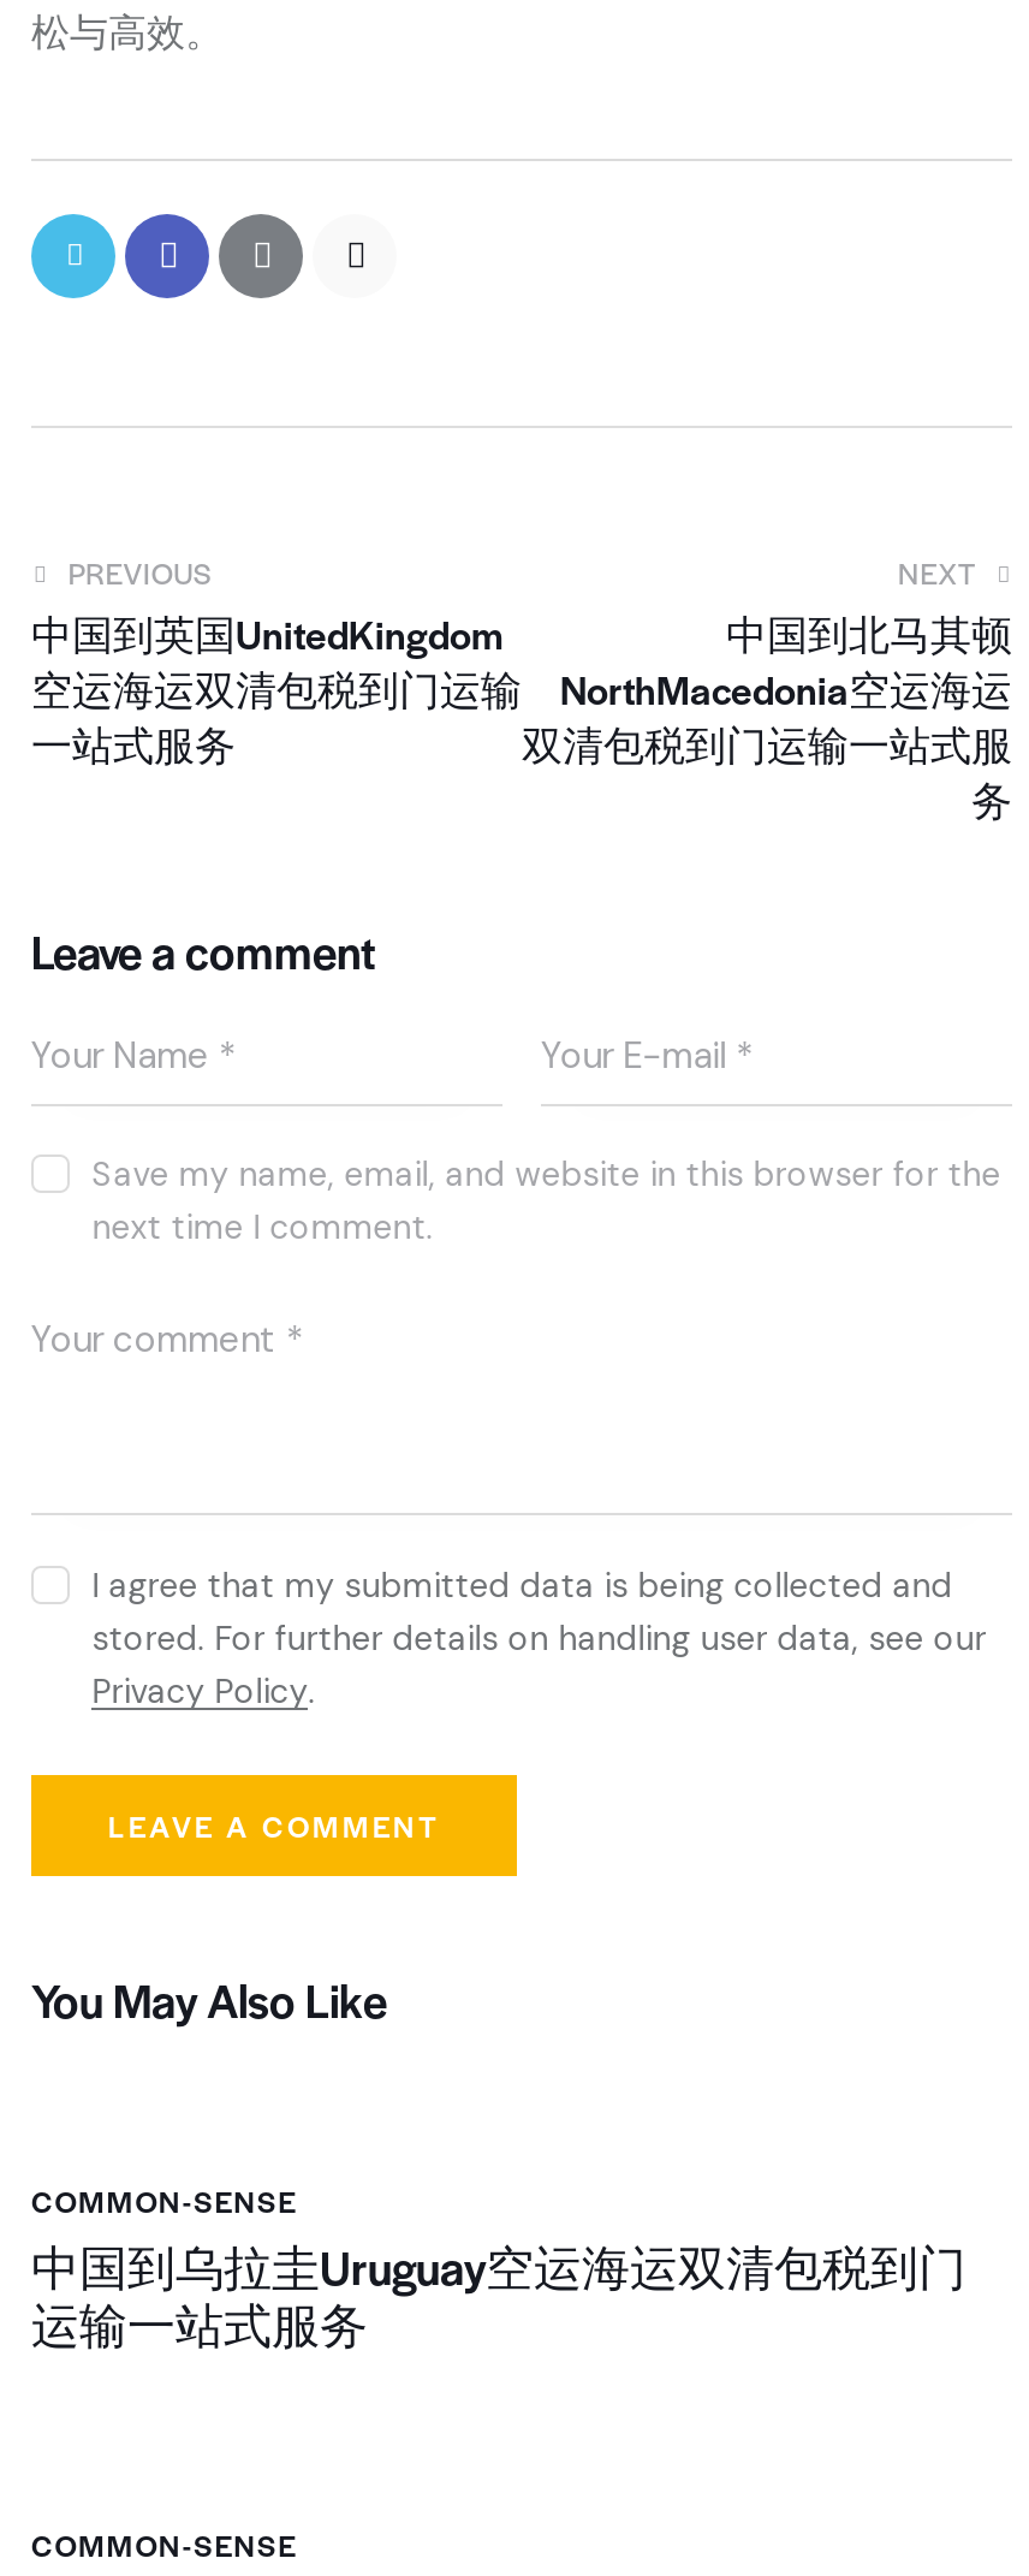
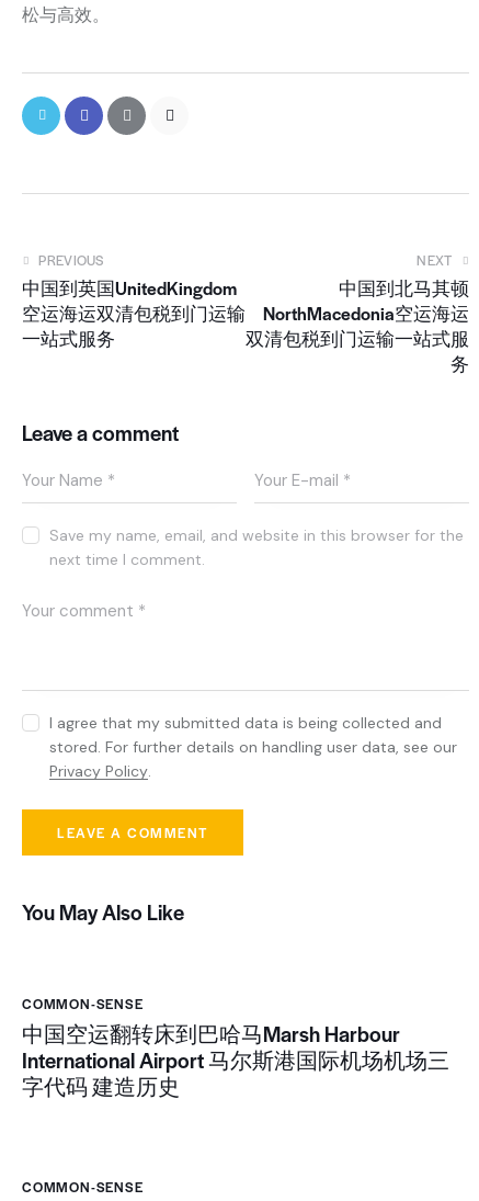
[31,2234,966,2357] 中国到乌拉圭Uruguay空运海运双清包税到门 | 运输一站式服务 -> [22,1019,449,1101] 中国空运翻转床到巴哈马Marsh Harbour | International Airport 马尔斯港国际机场机场三 | 字代码 建造历史

